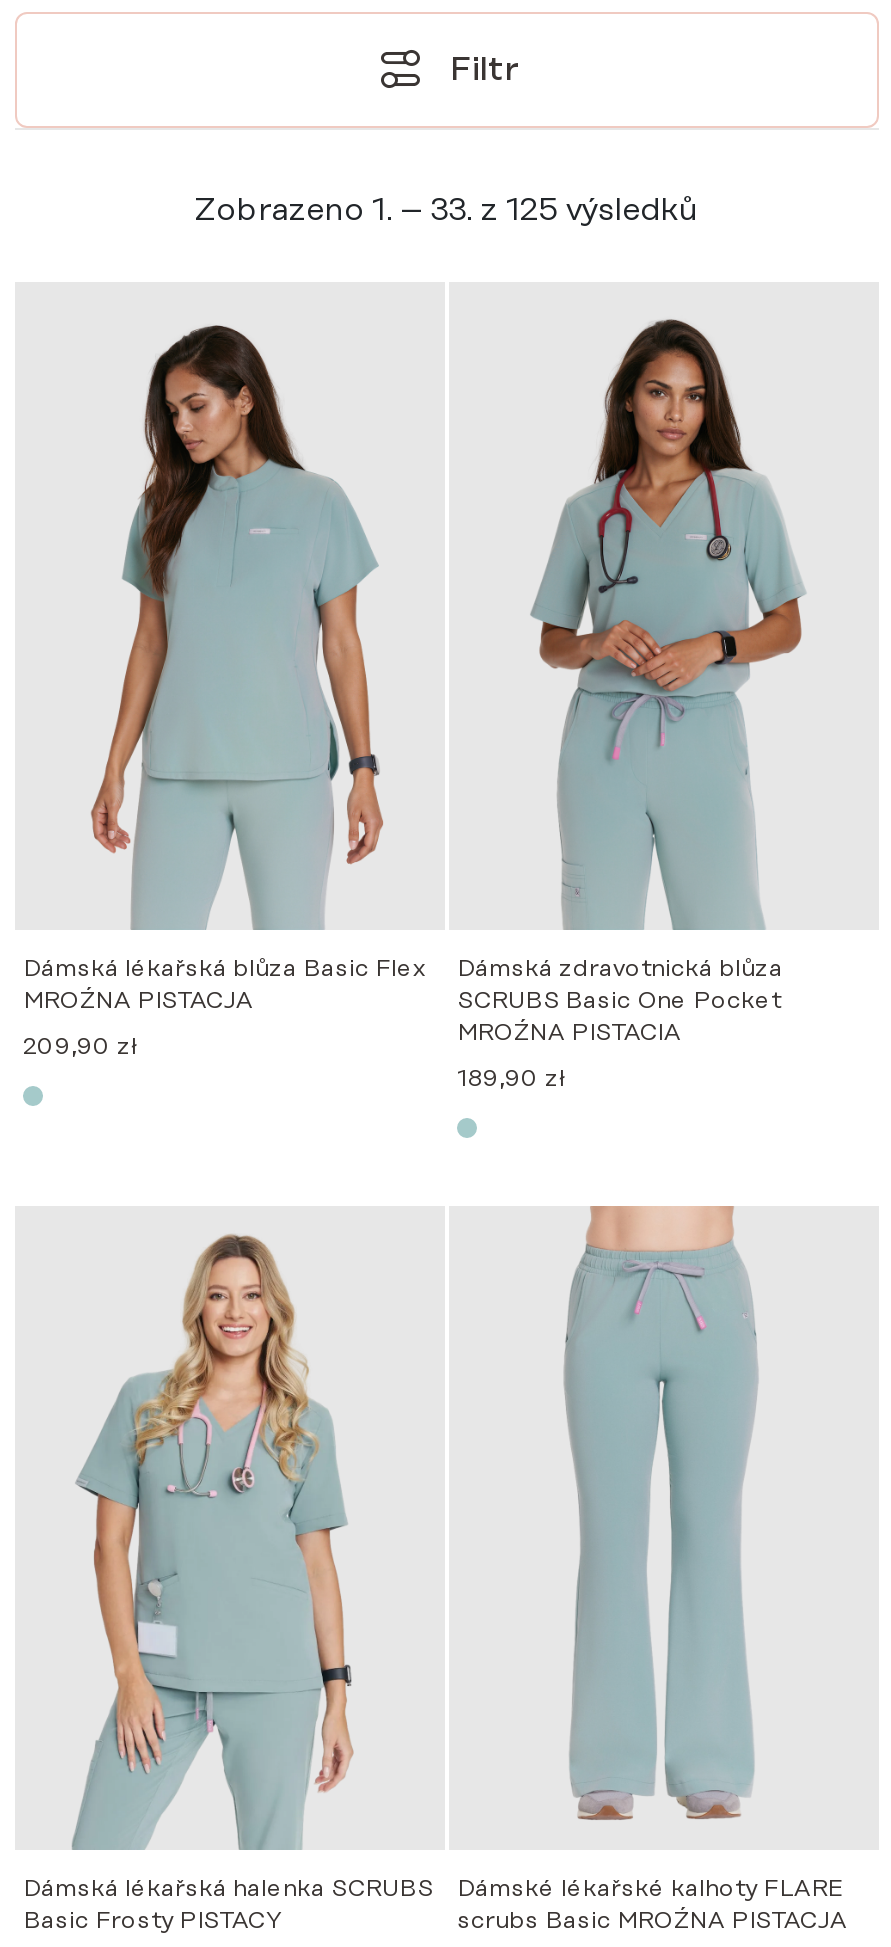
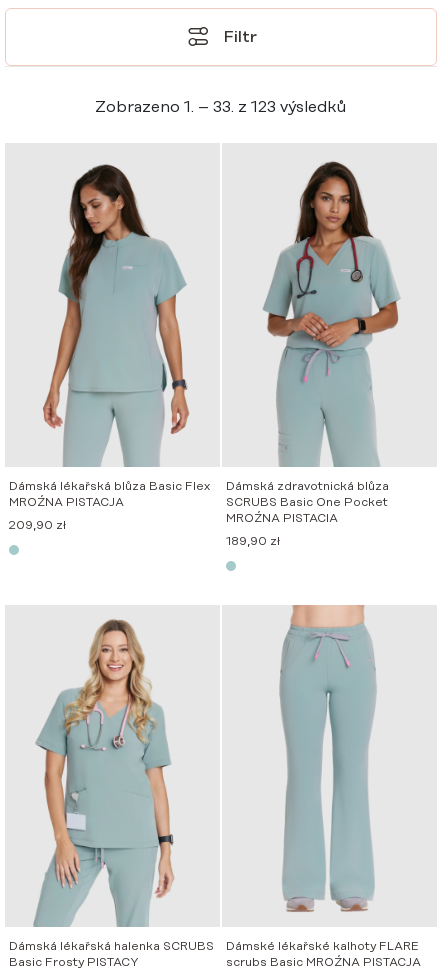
[194,192,700,228] Zobrazeno 1. – 33. z 125 výsledků -> [95,98,347,116] Zobrazeno 1. – 33. z 123 výsledků

